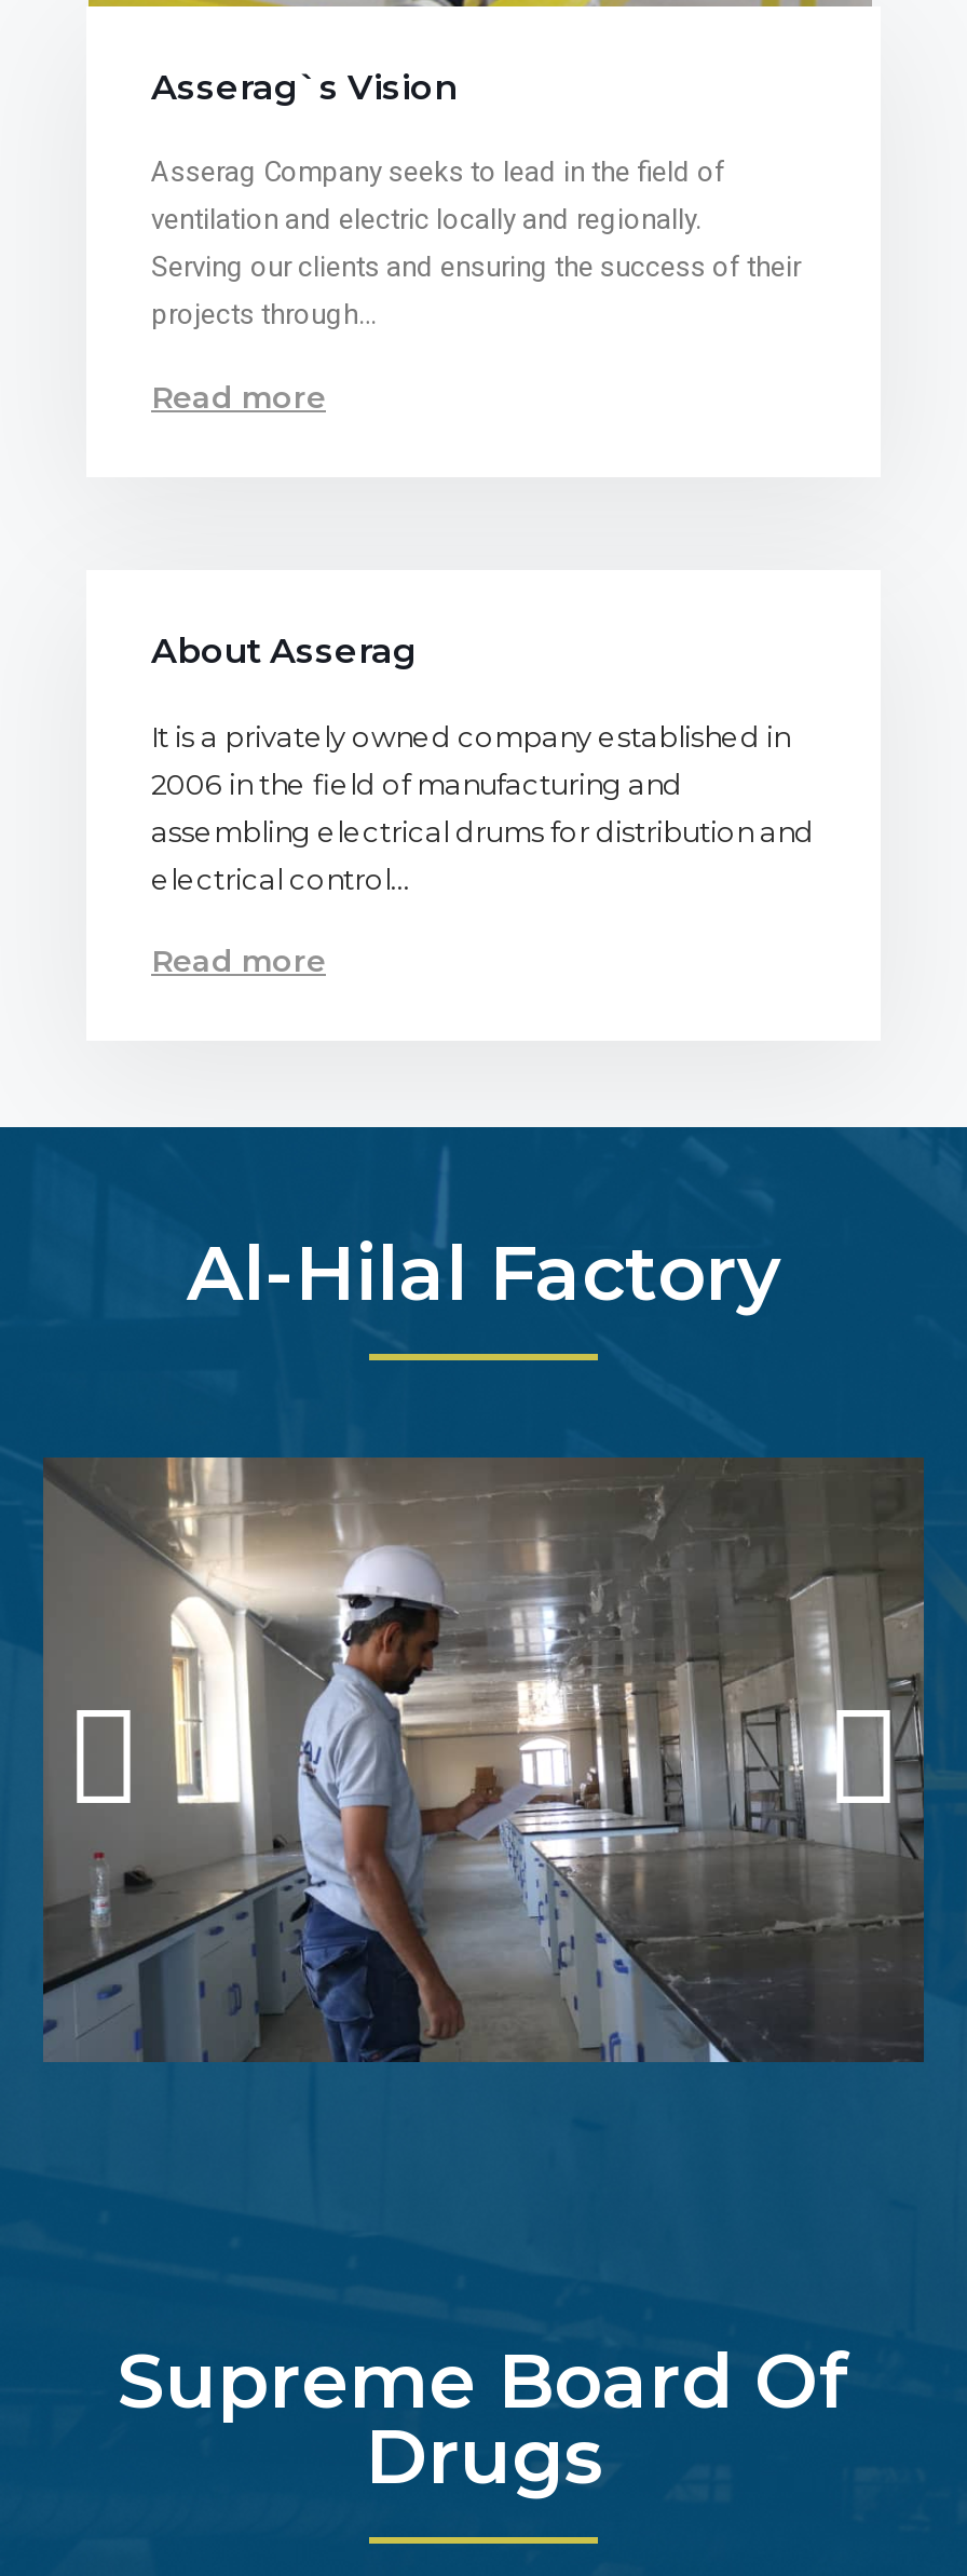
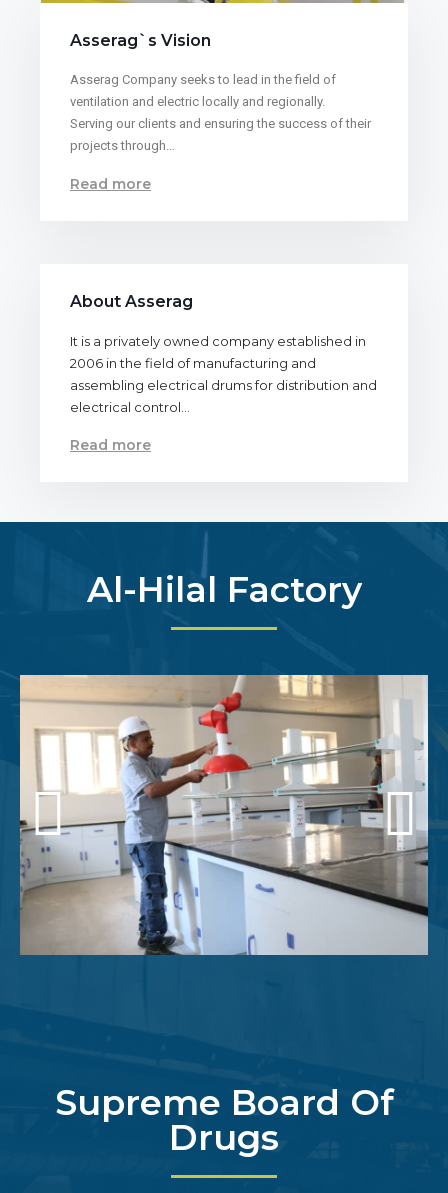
[43,1458,924,2062] [image] -> [19,674,429,956] [image]

